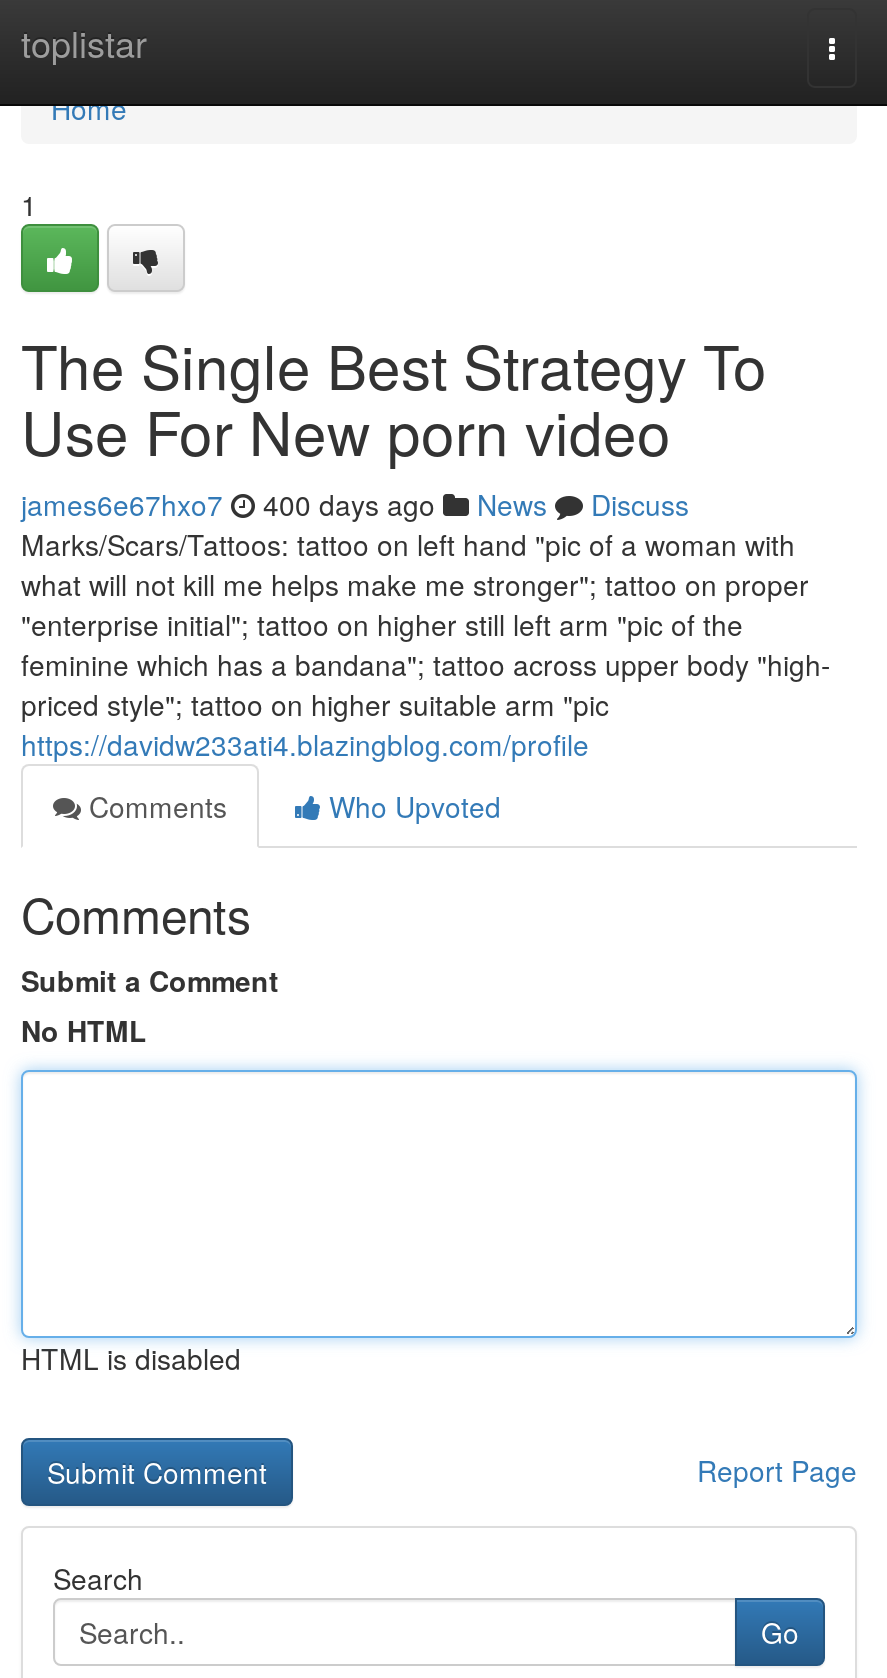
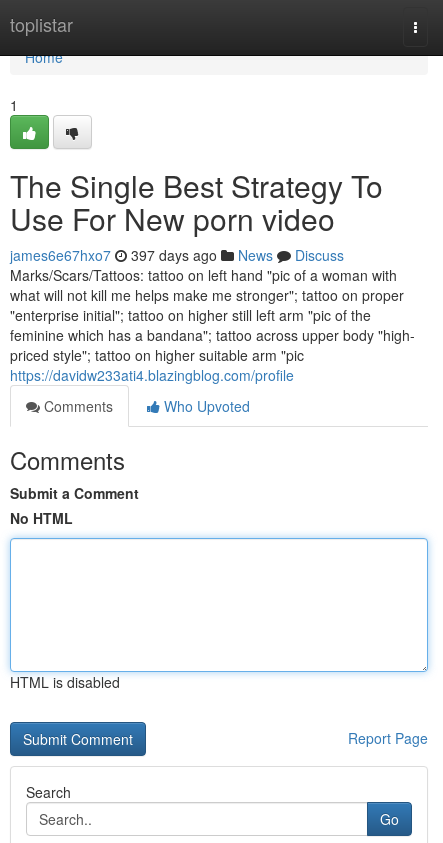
[21,484,689,524] james6e67hxo7 400 days ago News Discuss -> [10,245,344,265] james6e67hxo7 397 days ago News Discuss

